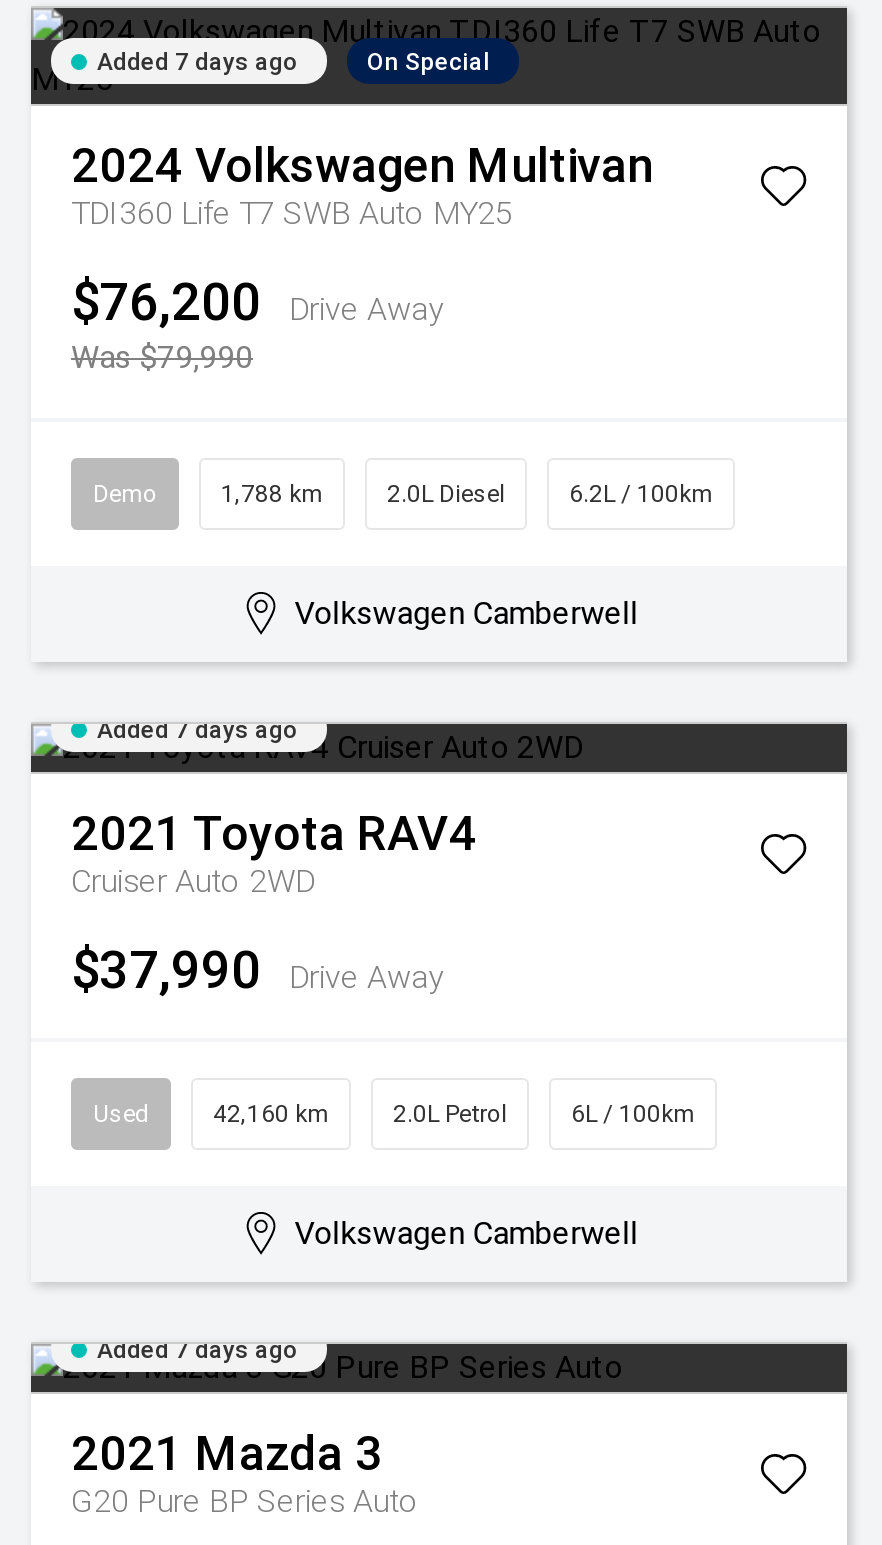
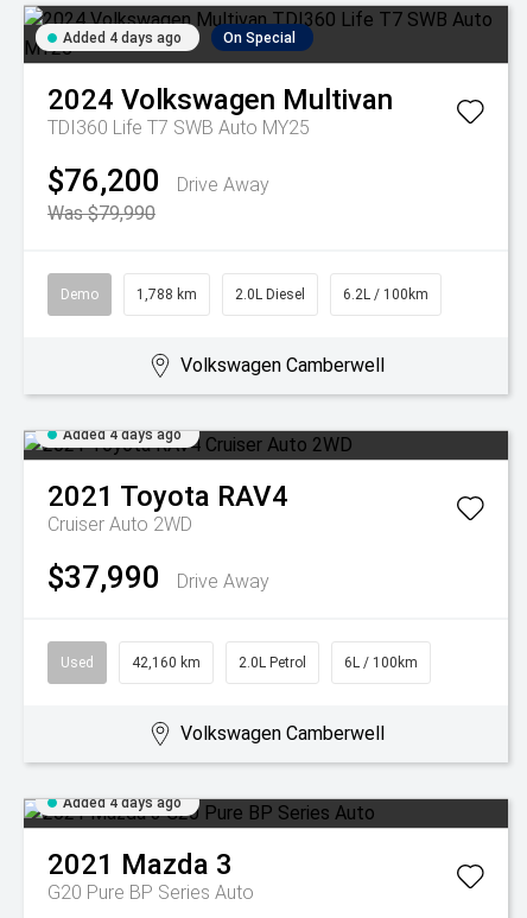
[97,48,297,76] Added 7 days ago -> [63,29,182,46] Added 4 days ago
[97,716,297,744] Added 7 days ago -> [63,426,182,443] Added 4 days ago
[97,1336,297,1364] Added 7 days ago -> [63,794,182,811] Added 4 days ago

